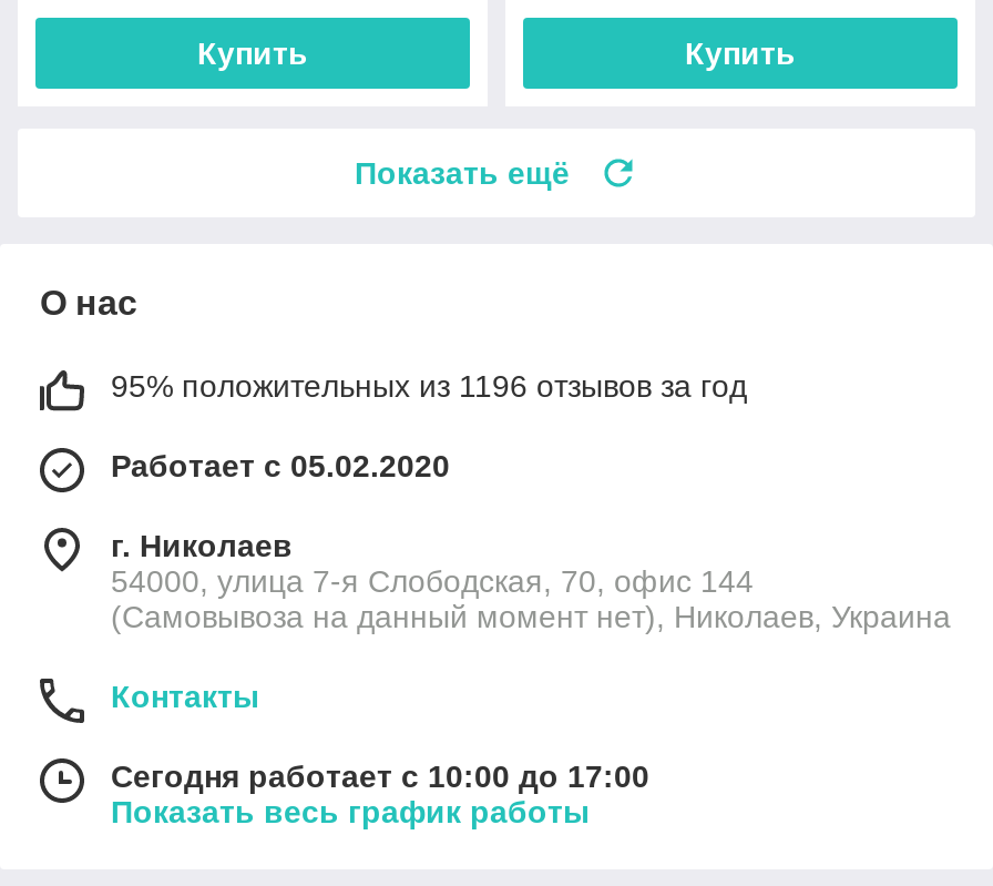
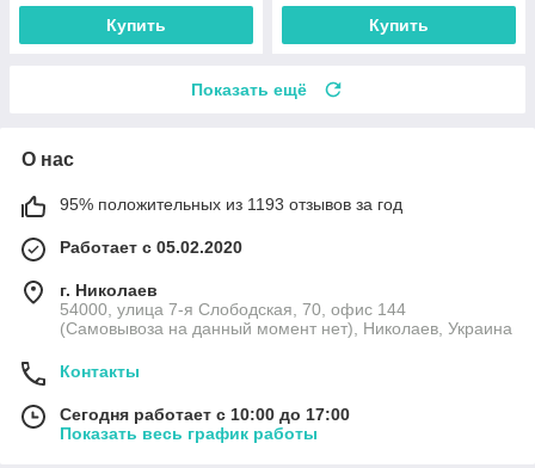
[111,369,747,405] 95% положительных из 1196 отзывов за год -> [60,195,402,214] 95% положительных из 1193 отзывов за год

